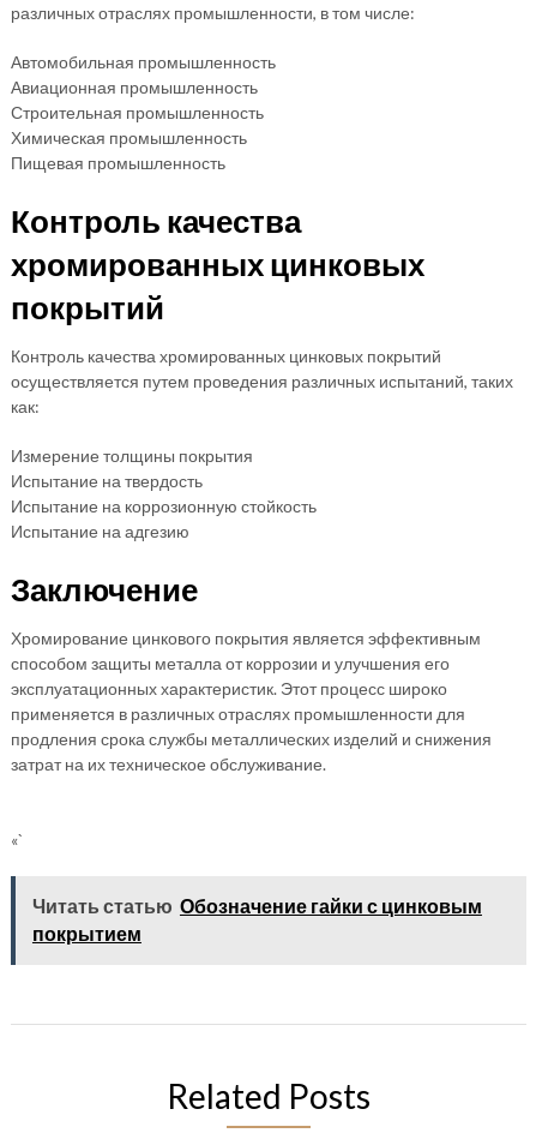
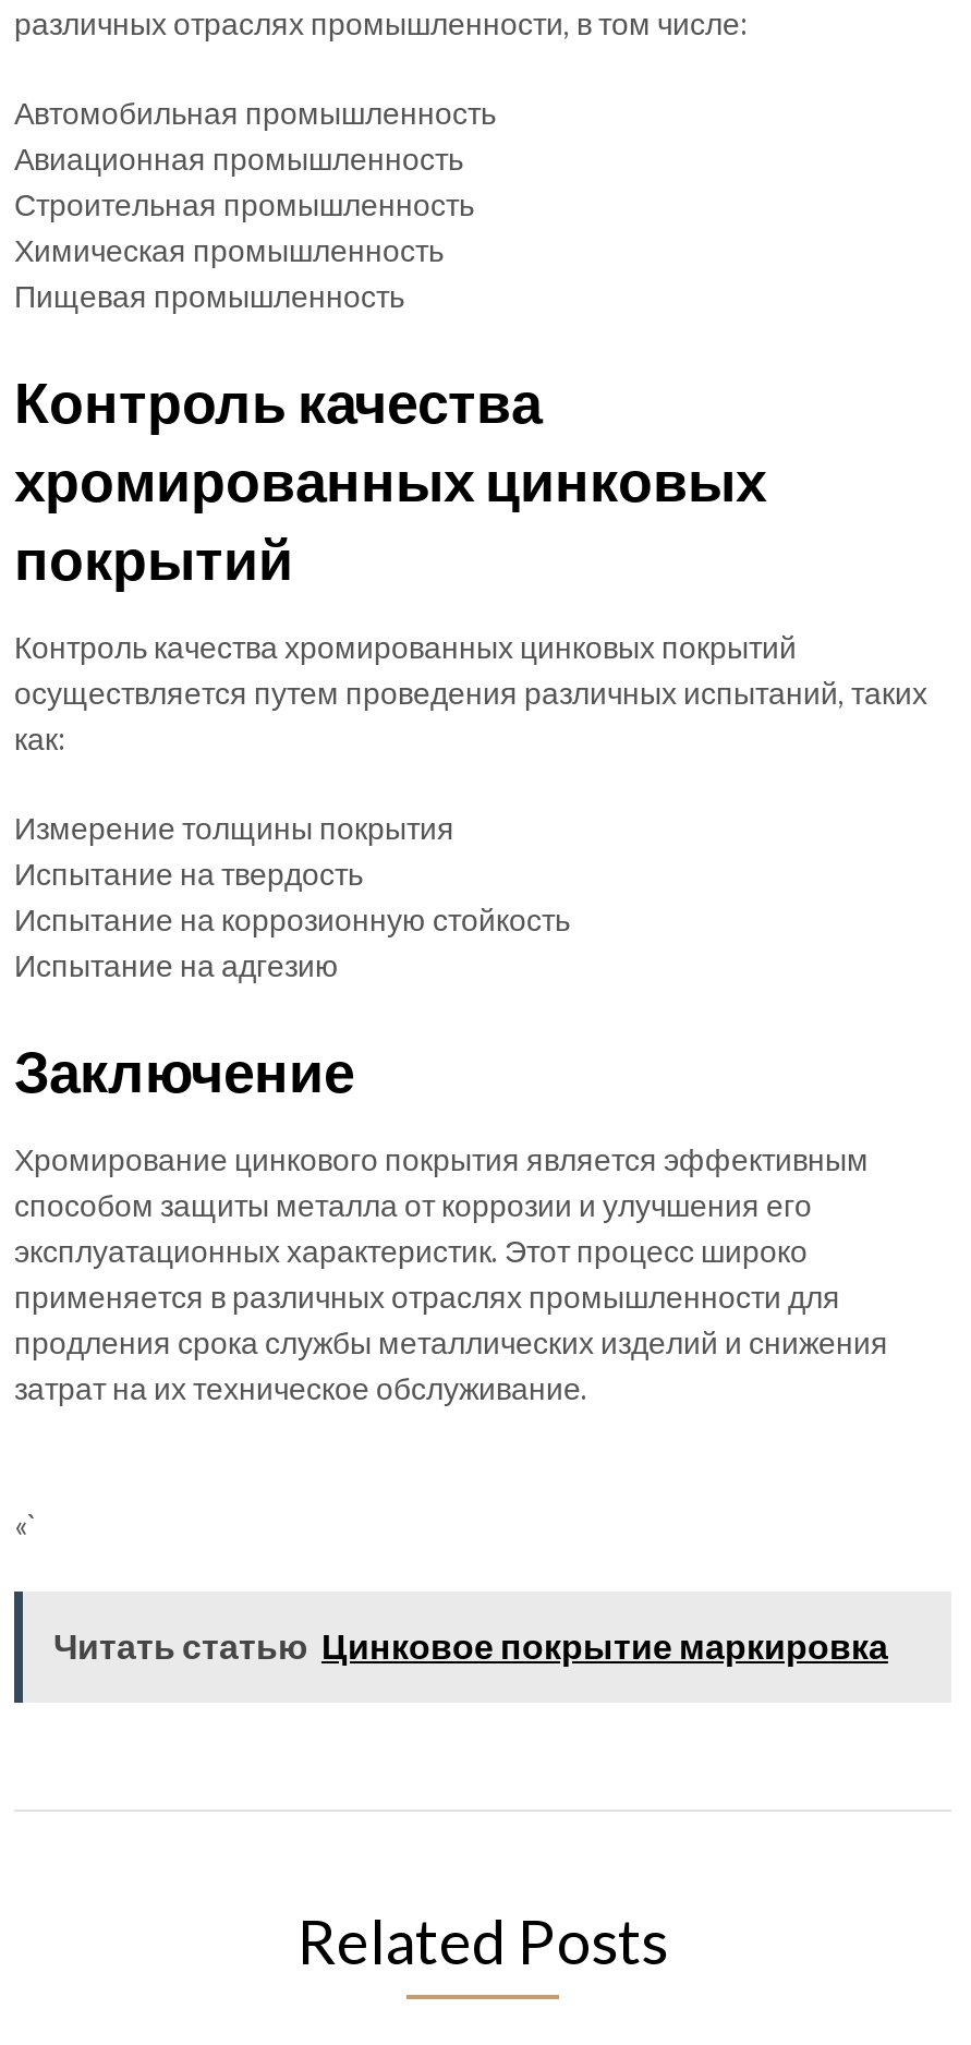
[32,894,482,945] Читать статью Обозначение гайки с цинковым | покрытием -> [53,1624,888,1666] Читать статью Цинковое покрытие маркировка

